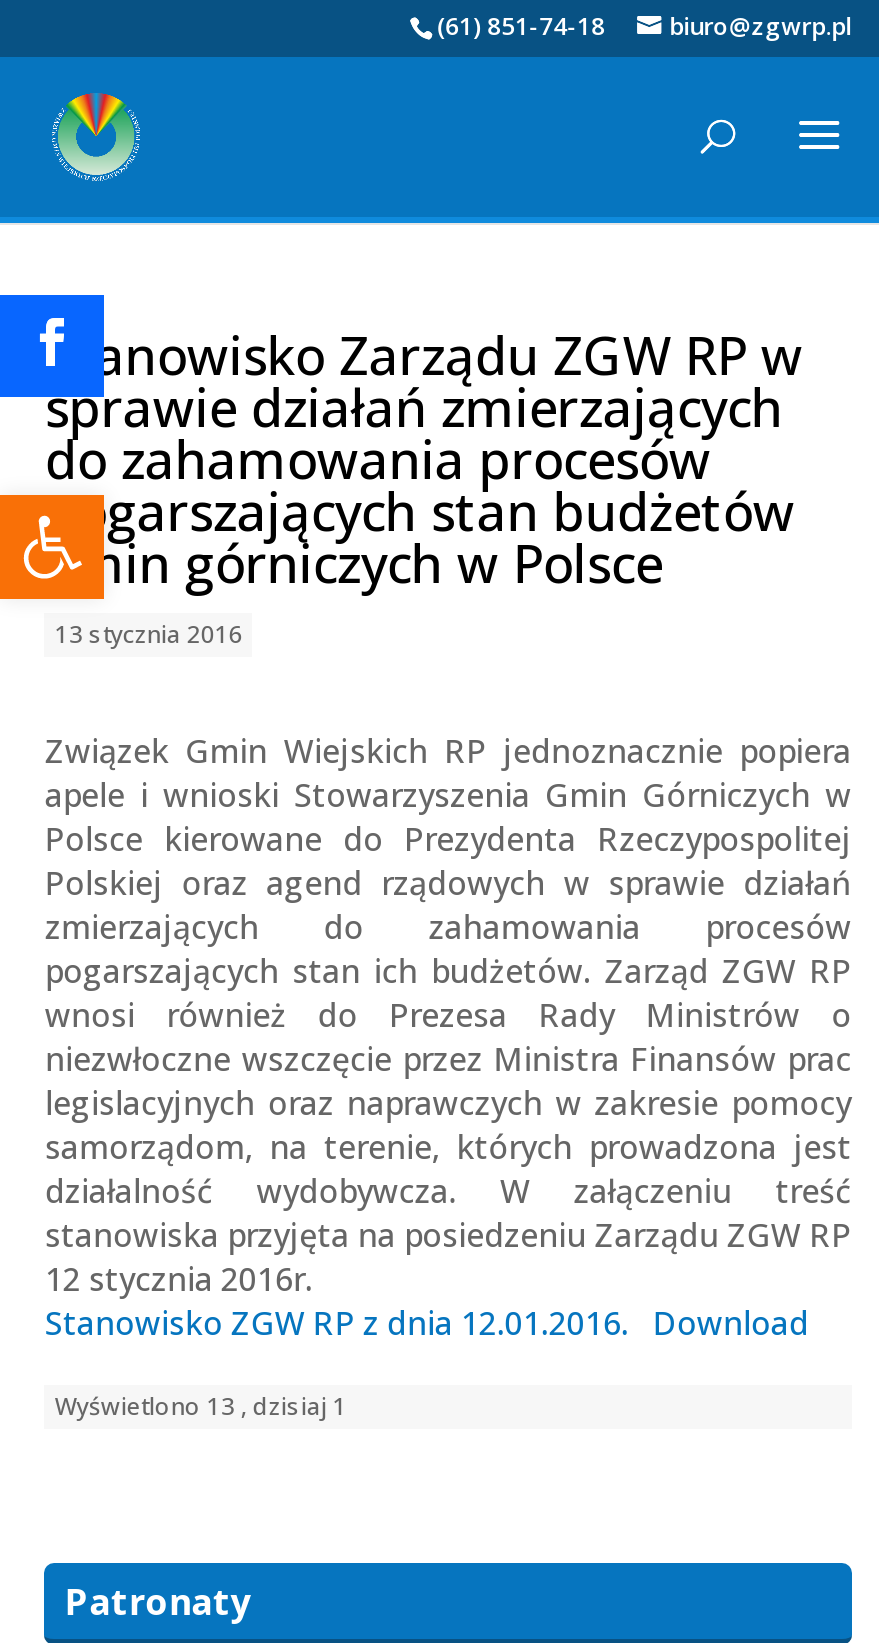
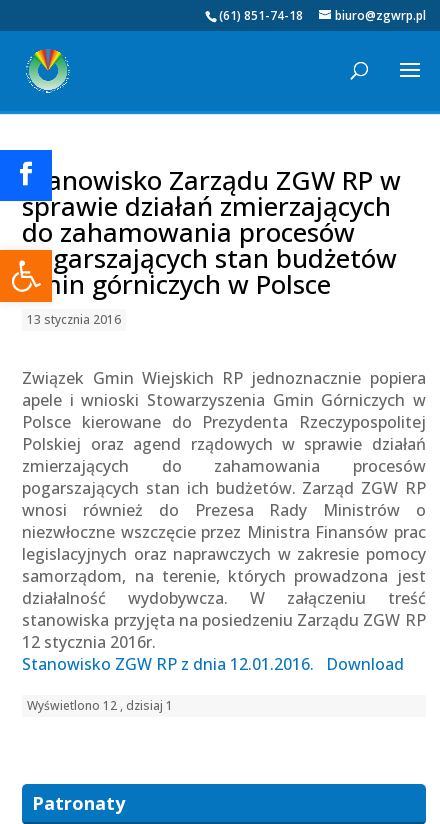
[55,1389,347,1423] Wyświetlono 13 , dzisiaj 1 -> [27,697,173,714] Wyświetlono 12 , dzisiaj 1

